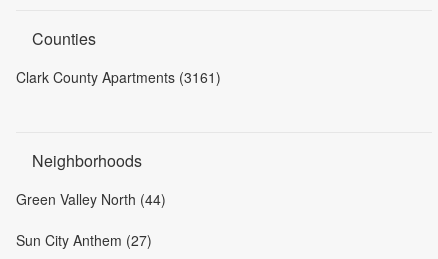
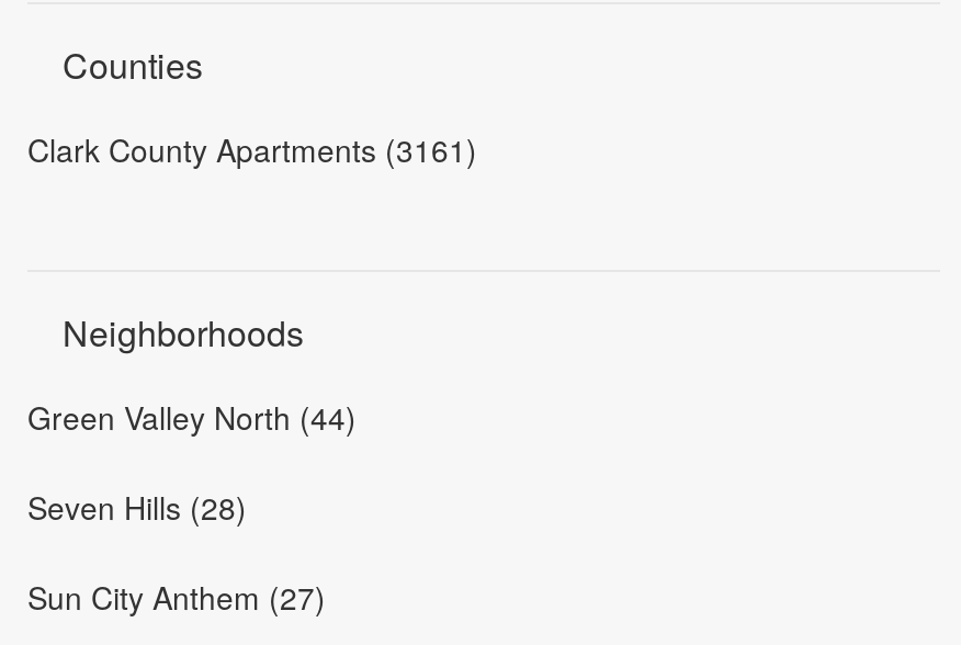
none -> [27,485,247,529] Seven Hills (28)

